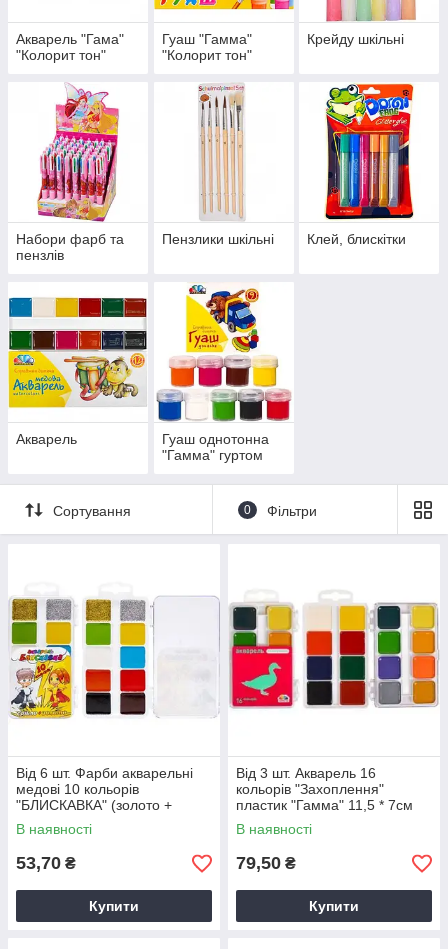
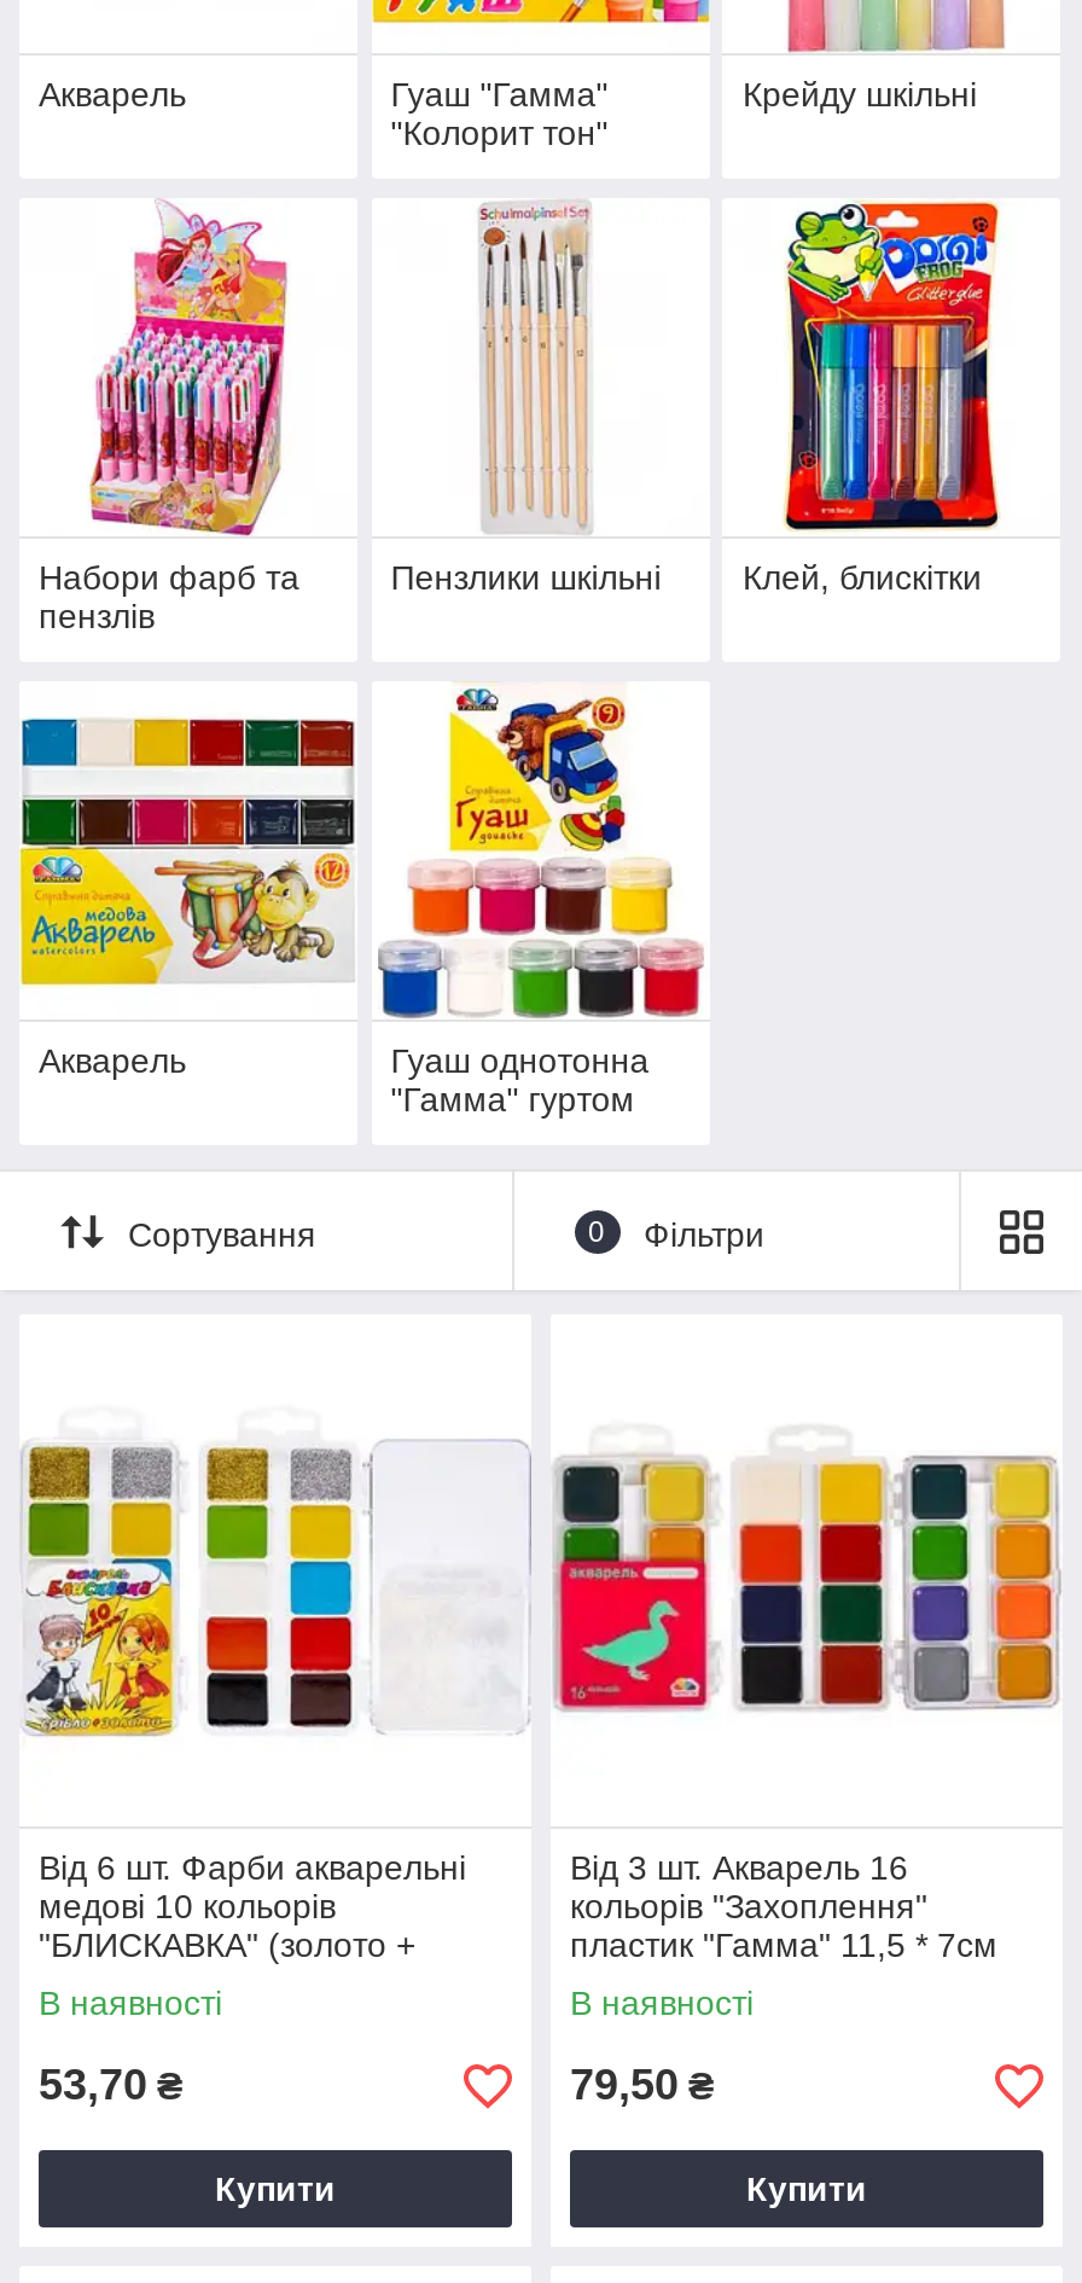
[16,31,124,63] Акварель "Гама" | "Колорит тон" -> [39,75,186,114] Акварель

